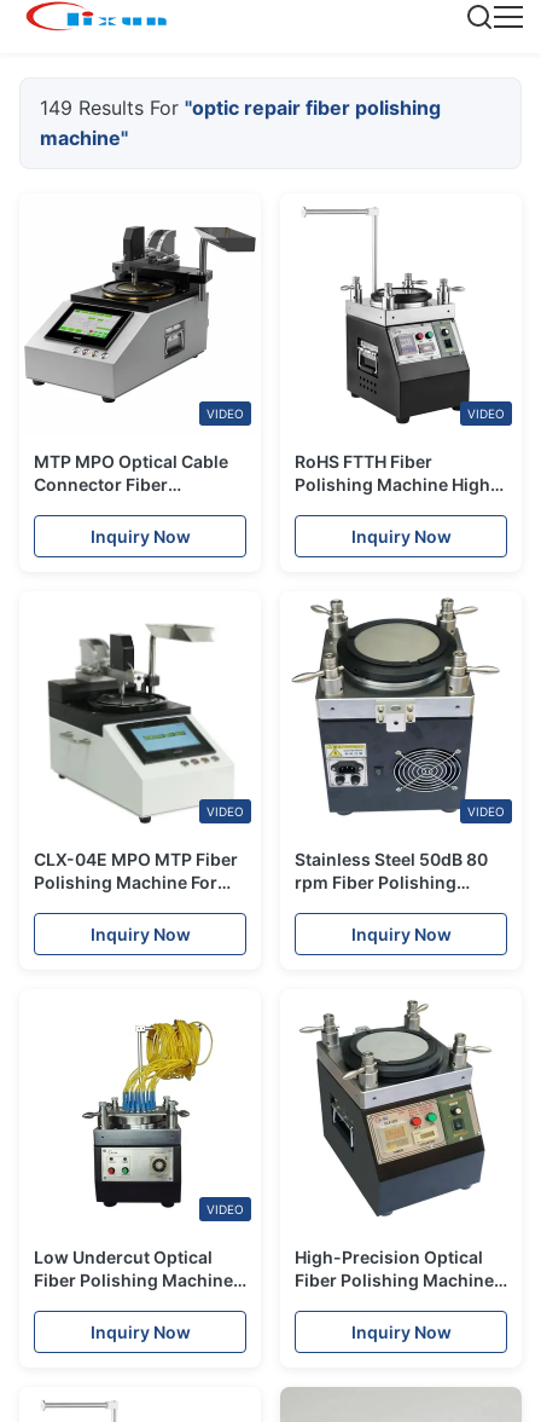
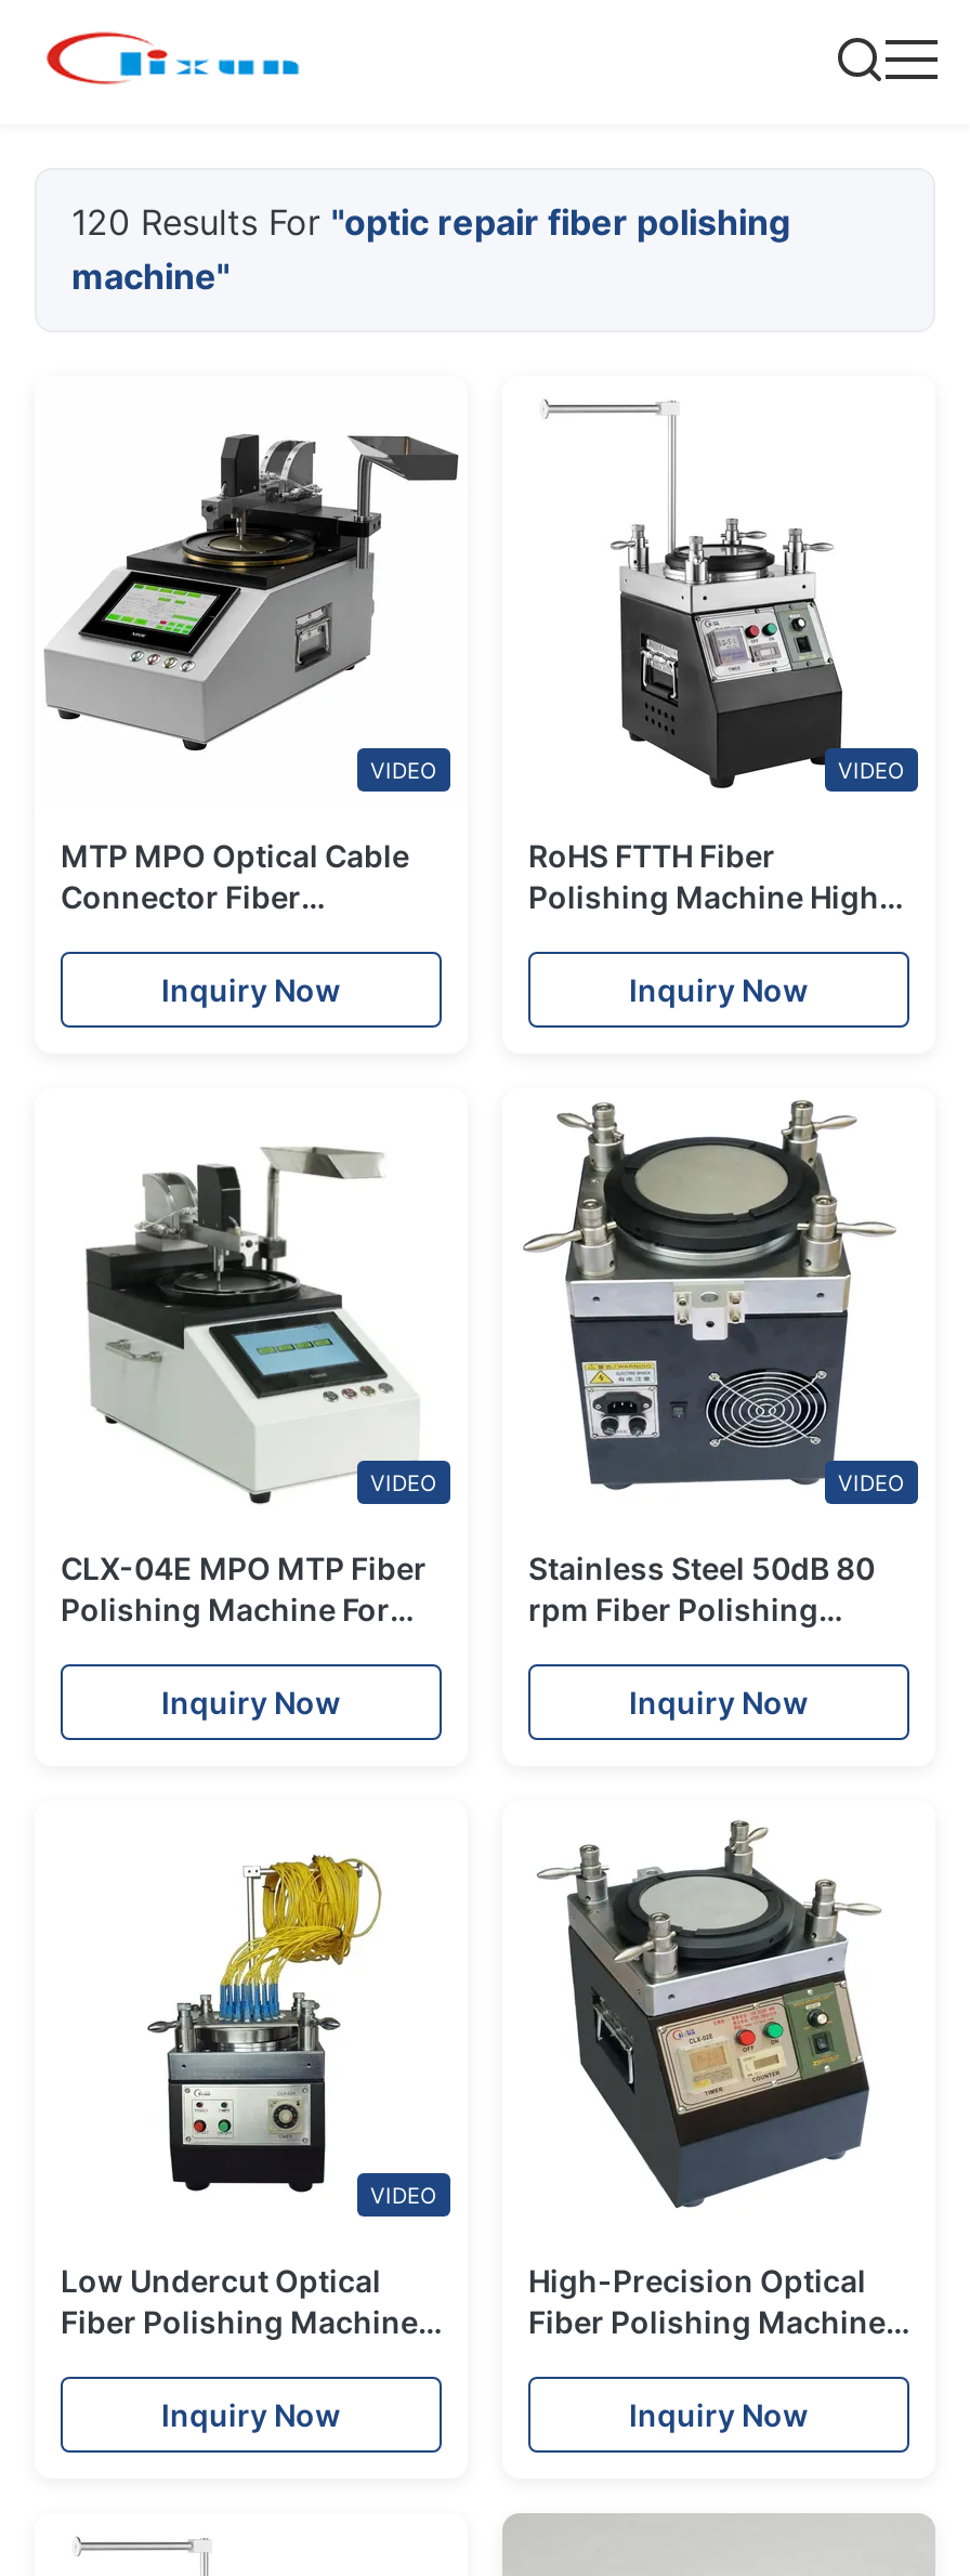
[40,96,441,120] 149 Results For "optic repair fiber polishing -> [71,200,790,244] 120 Results For "optic repair fiber polishing

